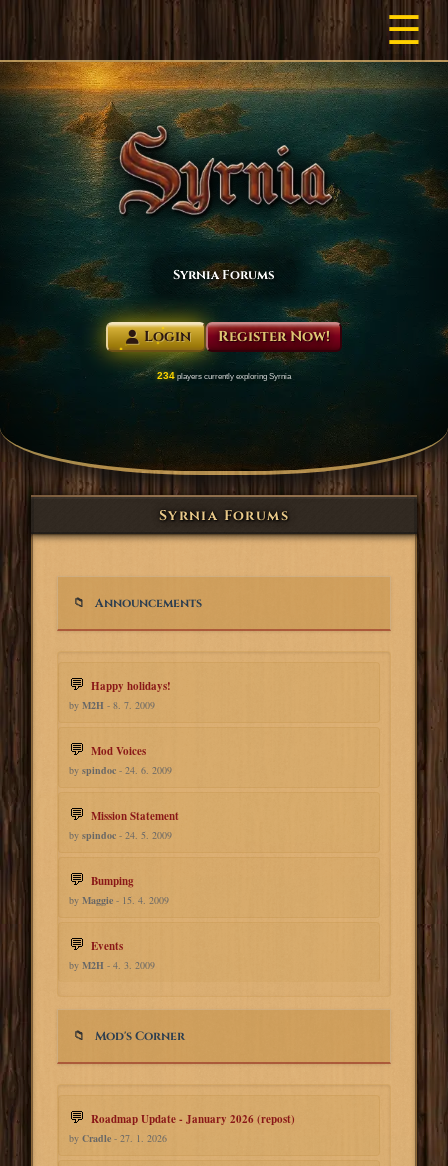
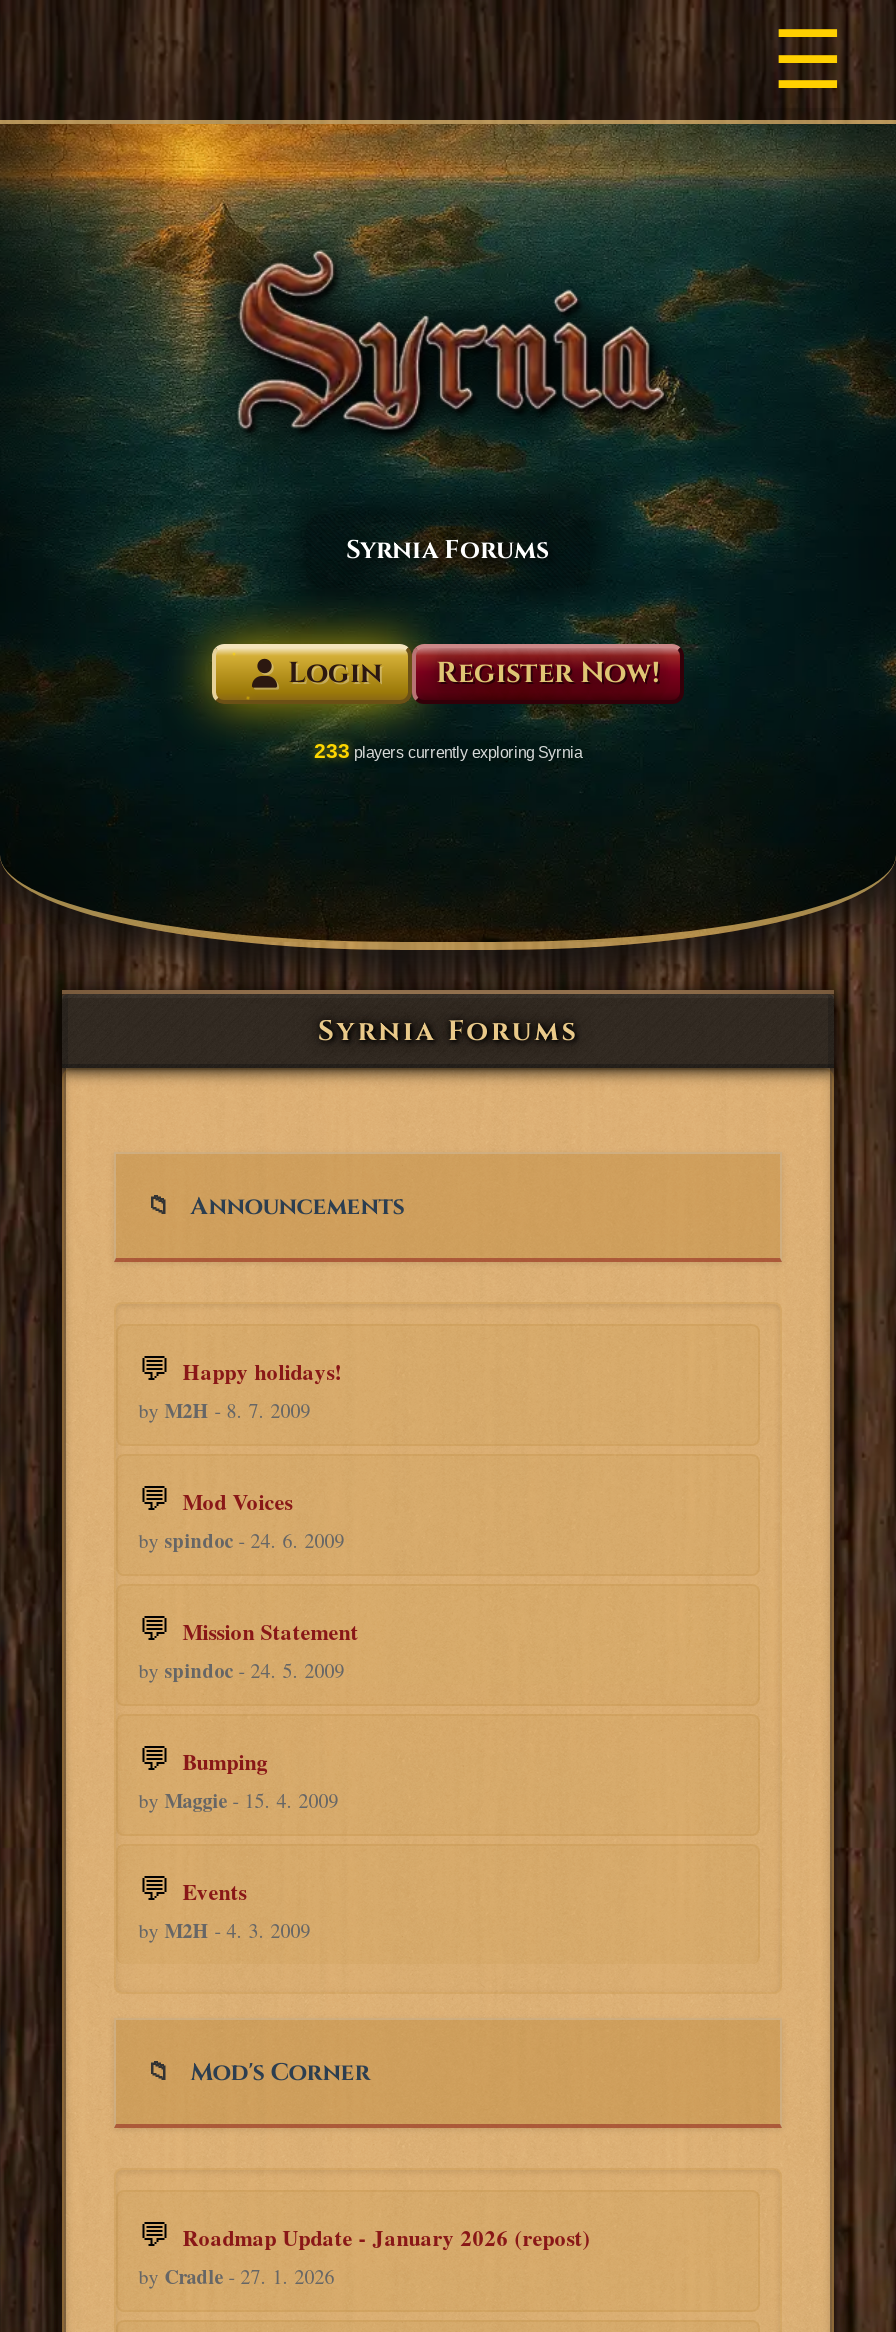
[157,370,291,381] 234 players currently exploring Syrnia -> [314,739,582,761] 233 players currently exploring Syrnia

